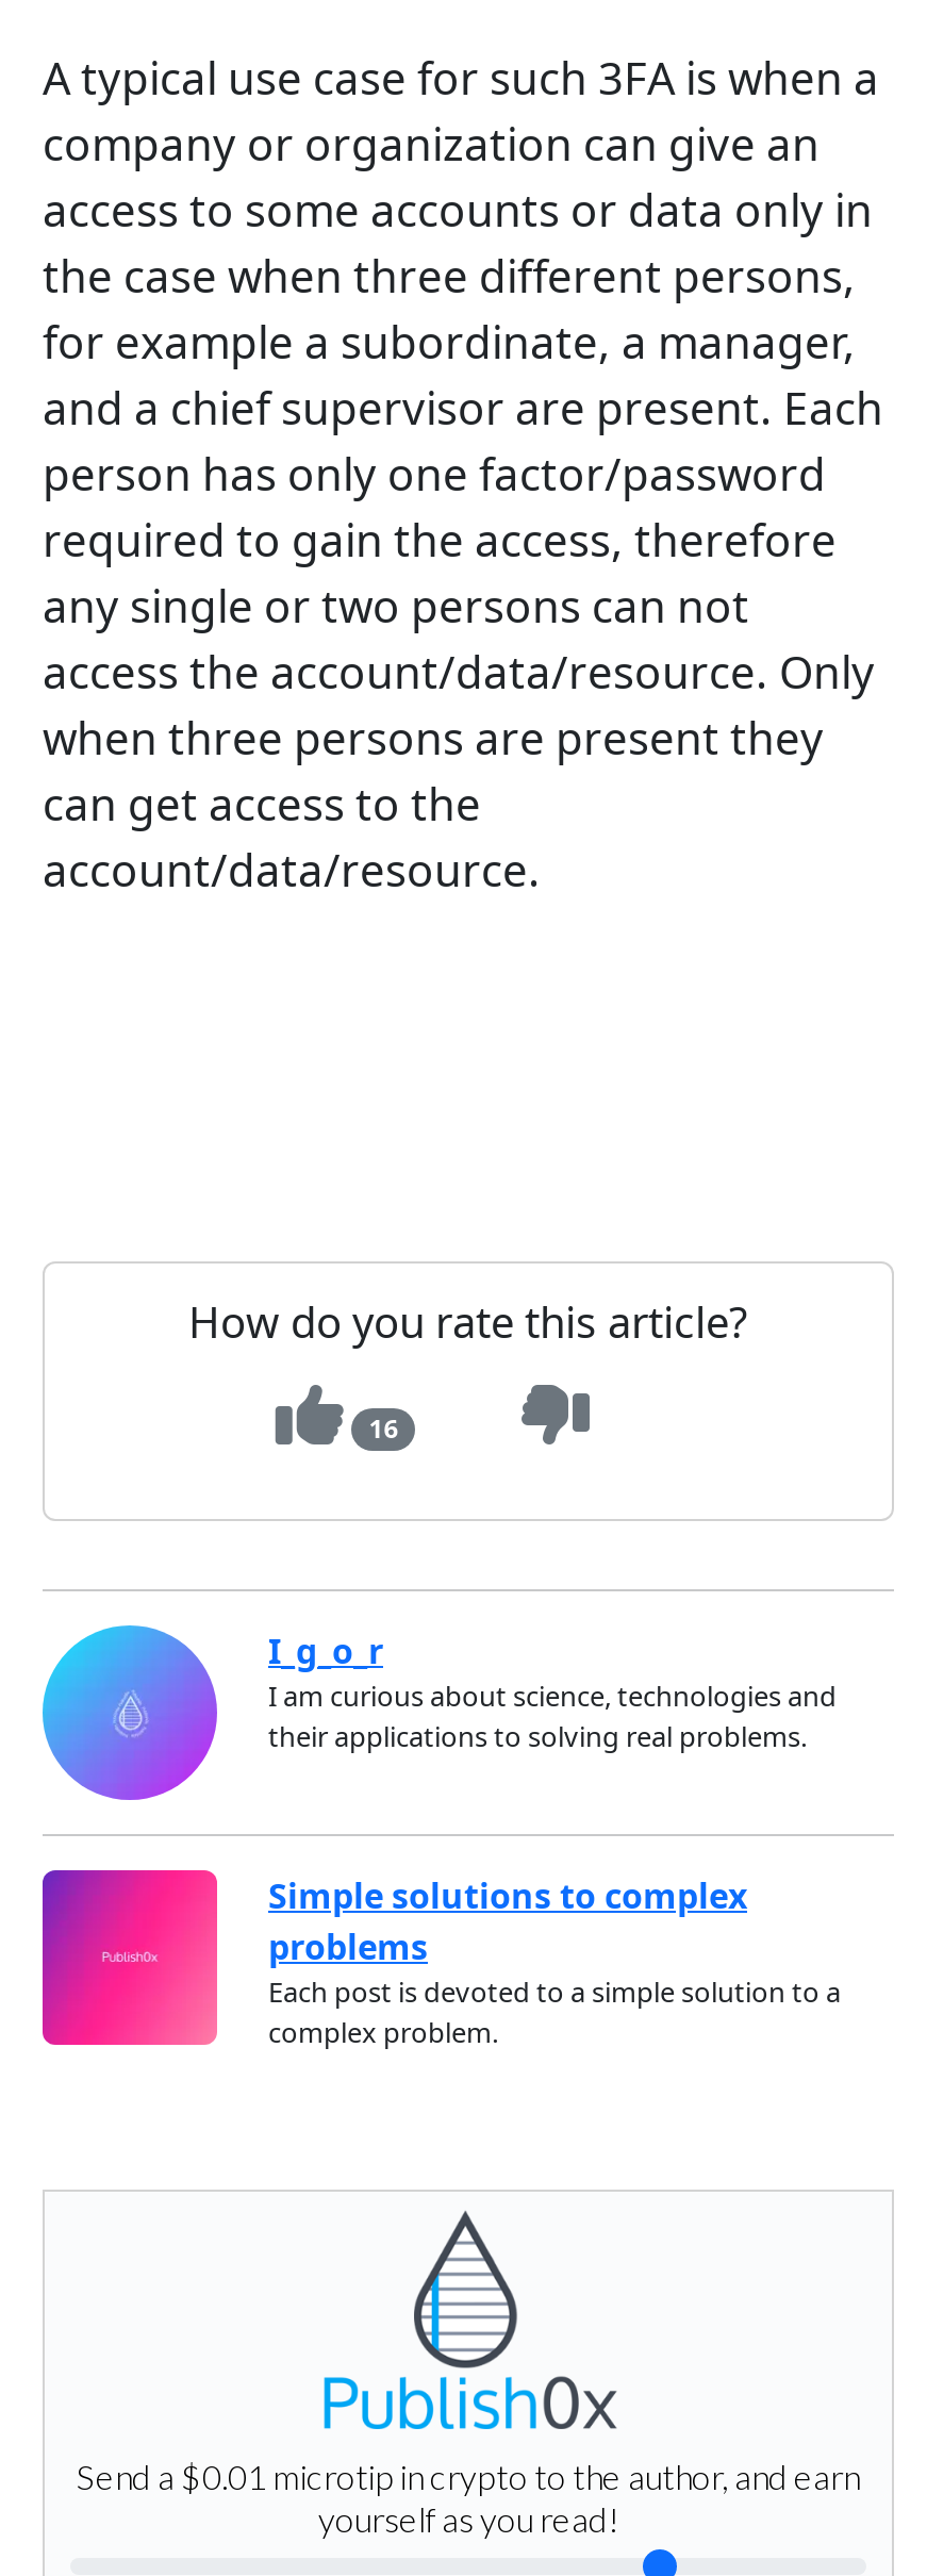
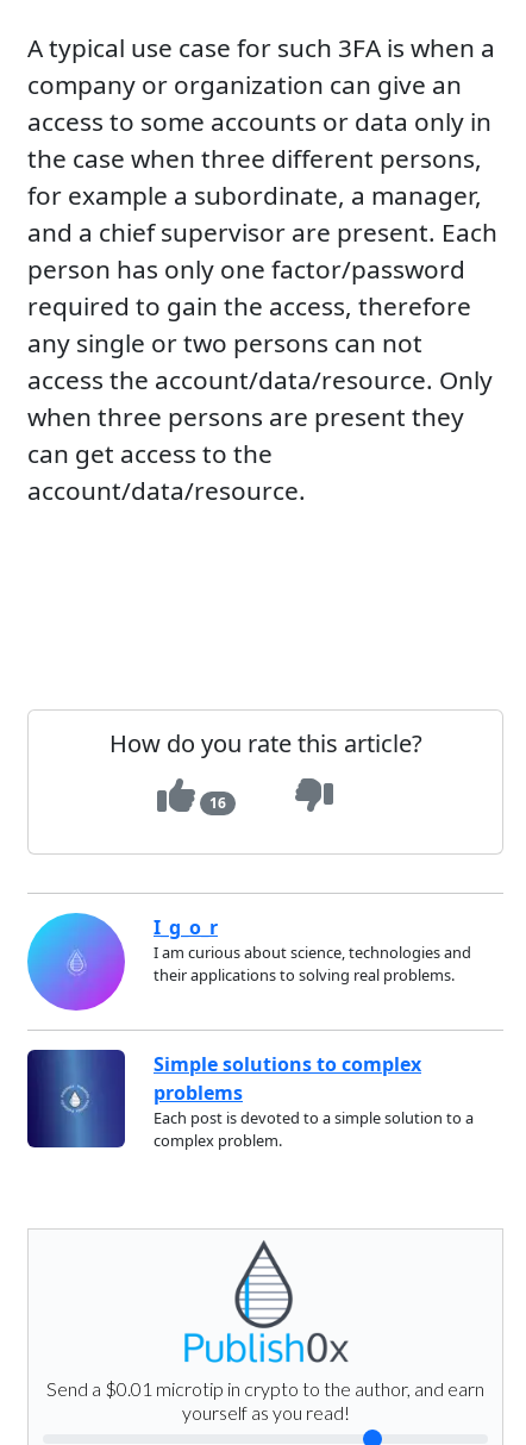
[40,1867,219,2048] [image] -> [26,1049,126,1149] [image]

